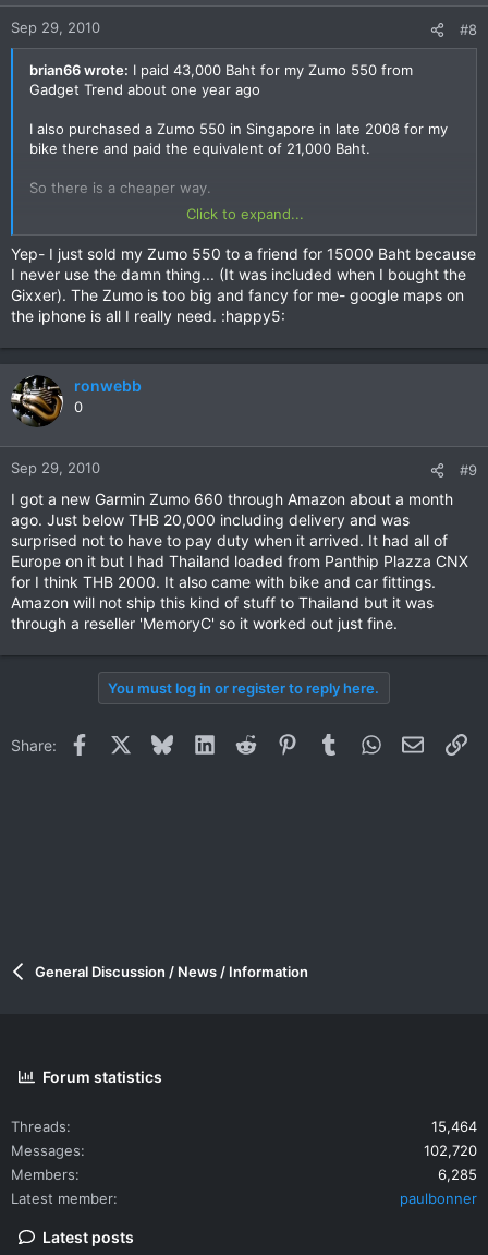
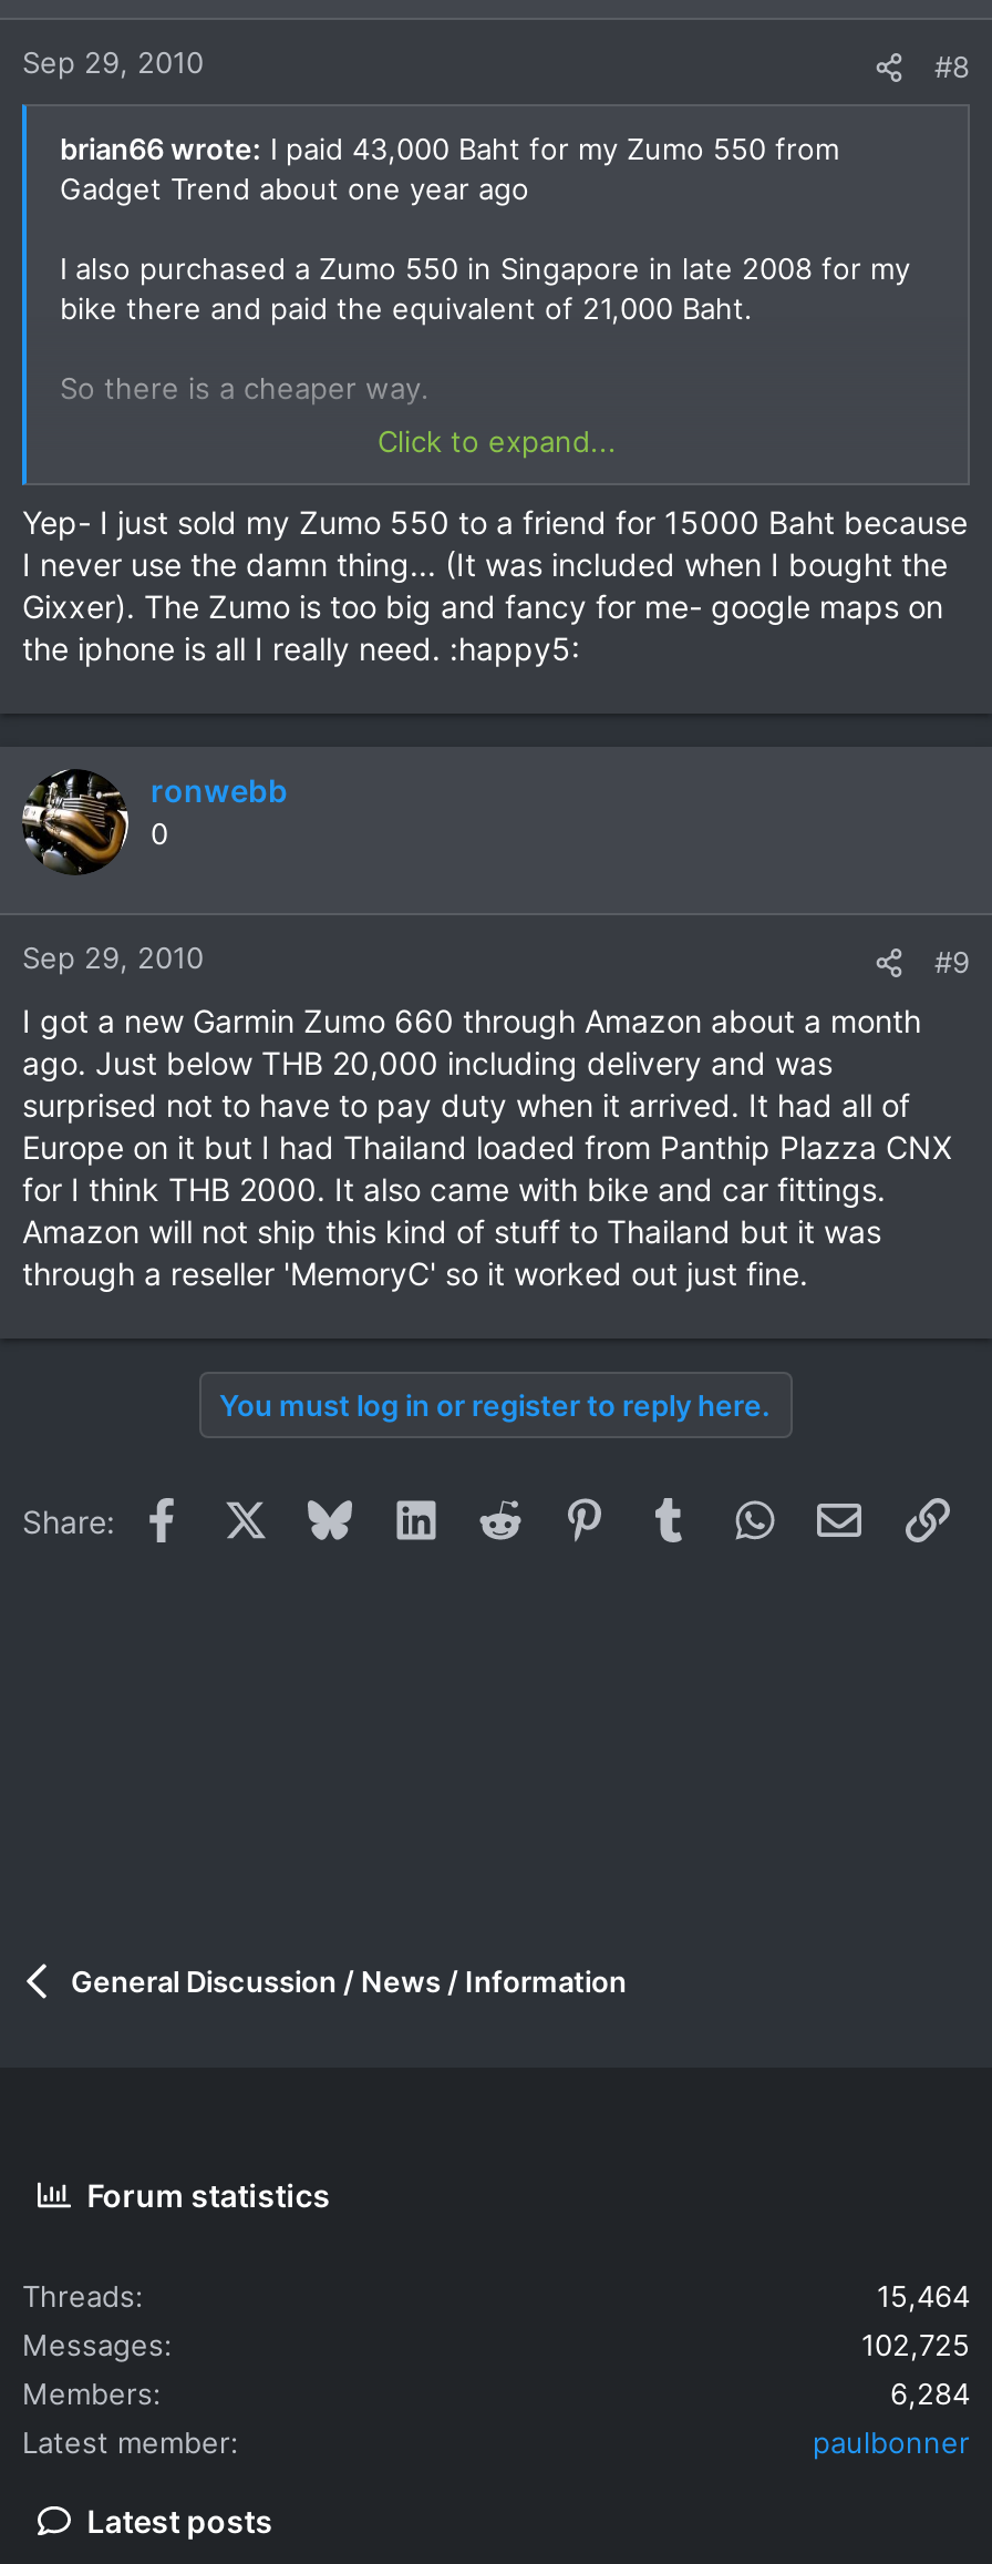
[424,1141,477,1159] 102,720 -> [861,2326,970,2362] 102,725
[438,1165,477,1183] 6,285 -> [890,2375,970,2410] 6,284

